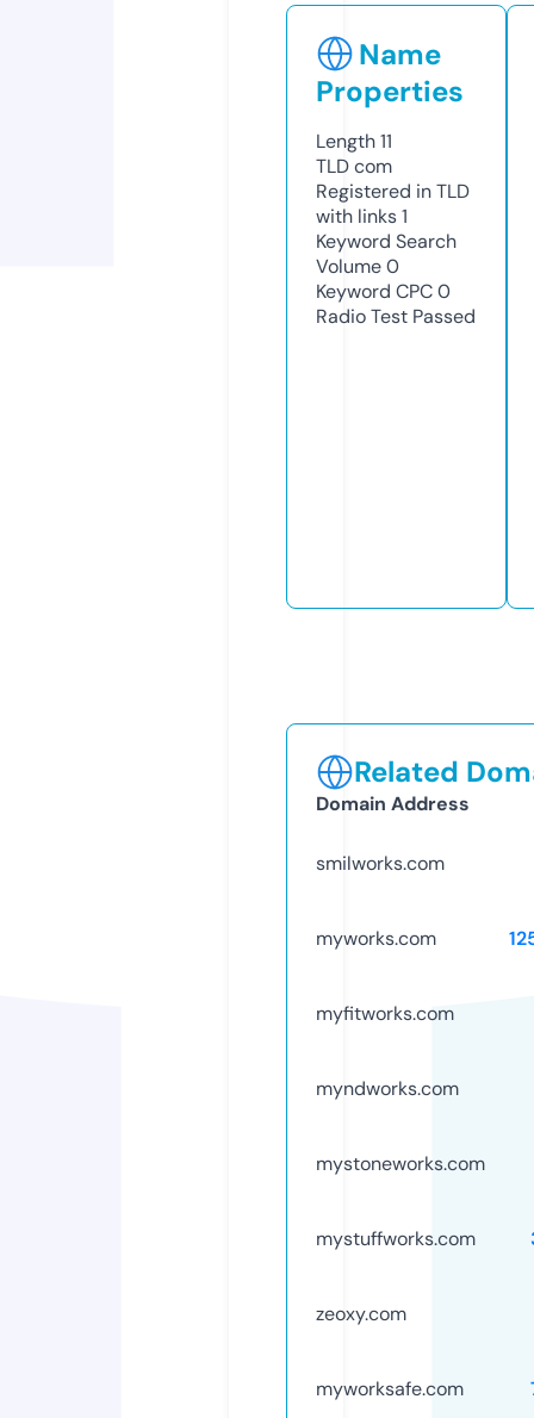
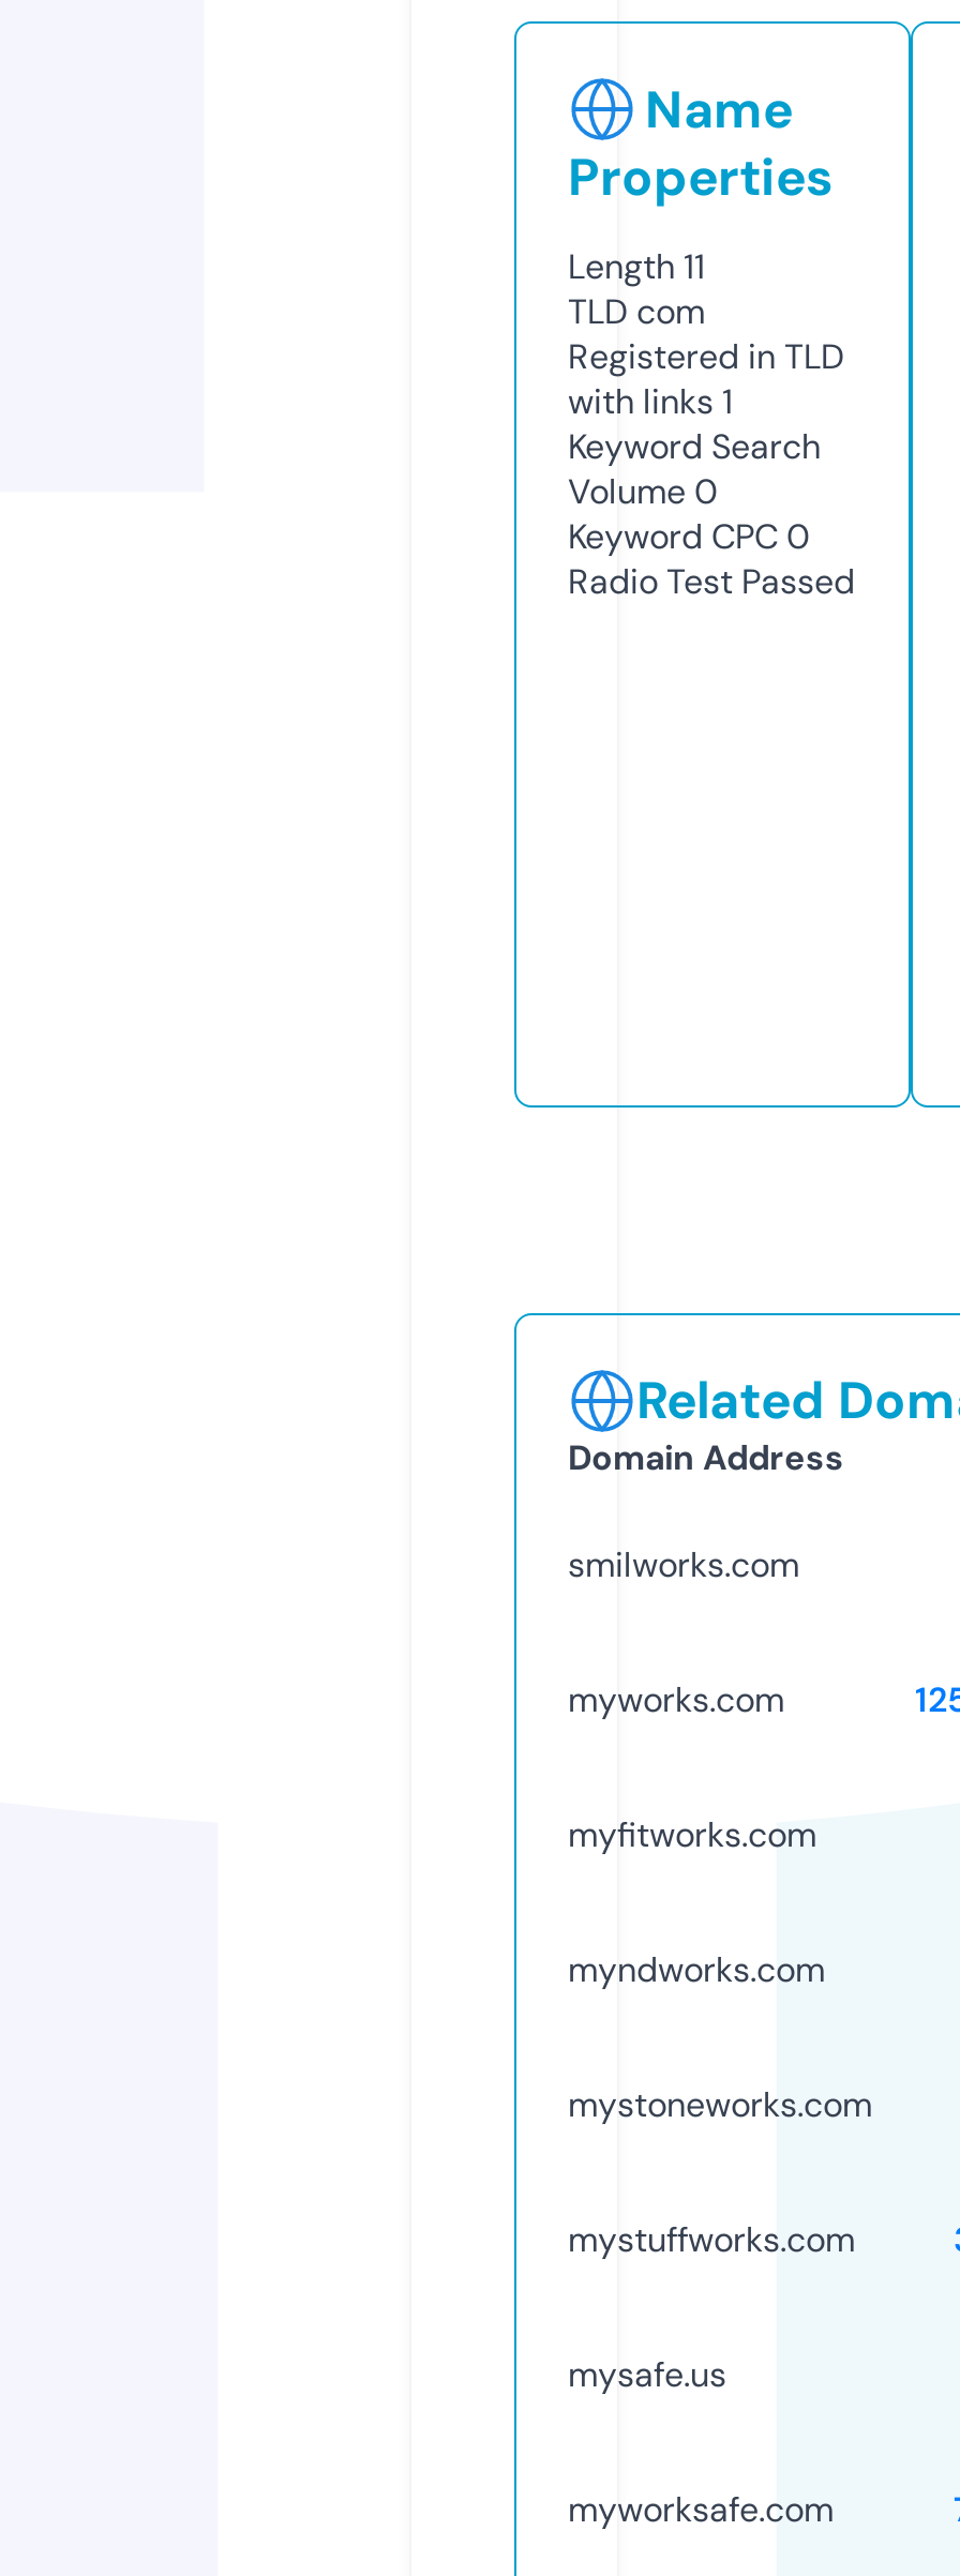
[316,1301,406,1326] zeoxy.com -> [568,2352,726,2397] mysafe.us

